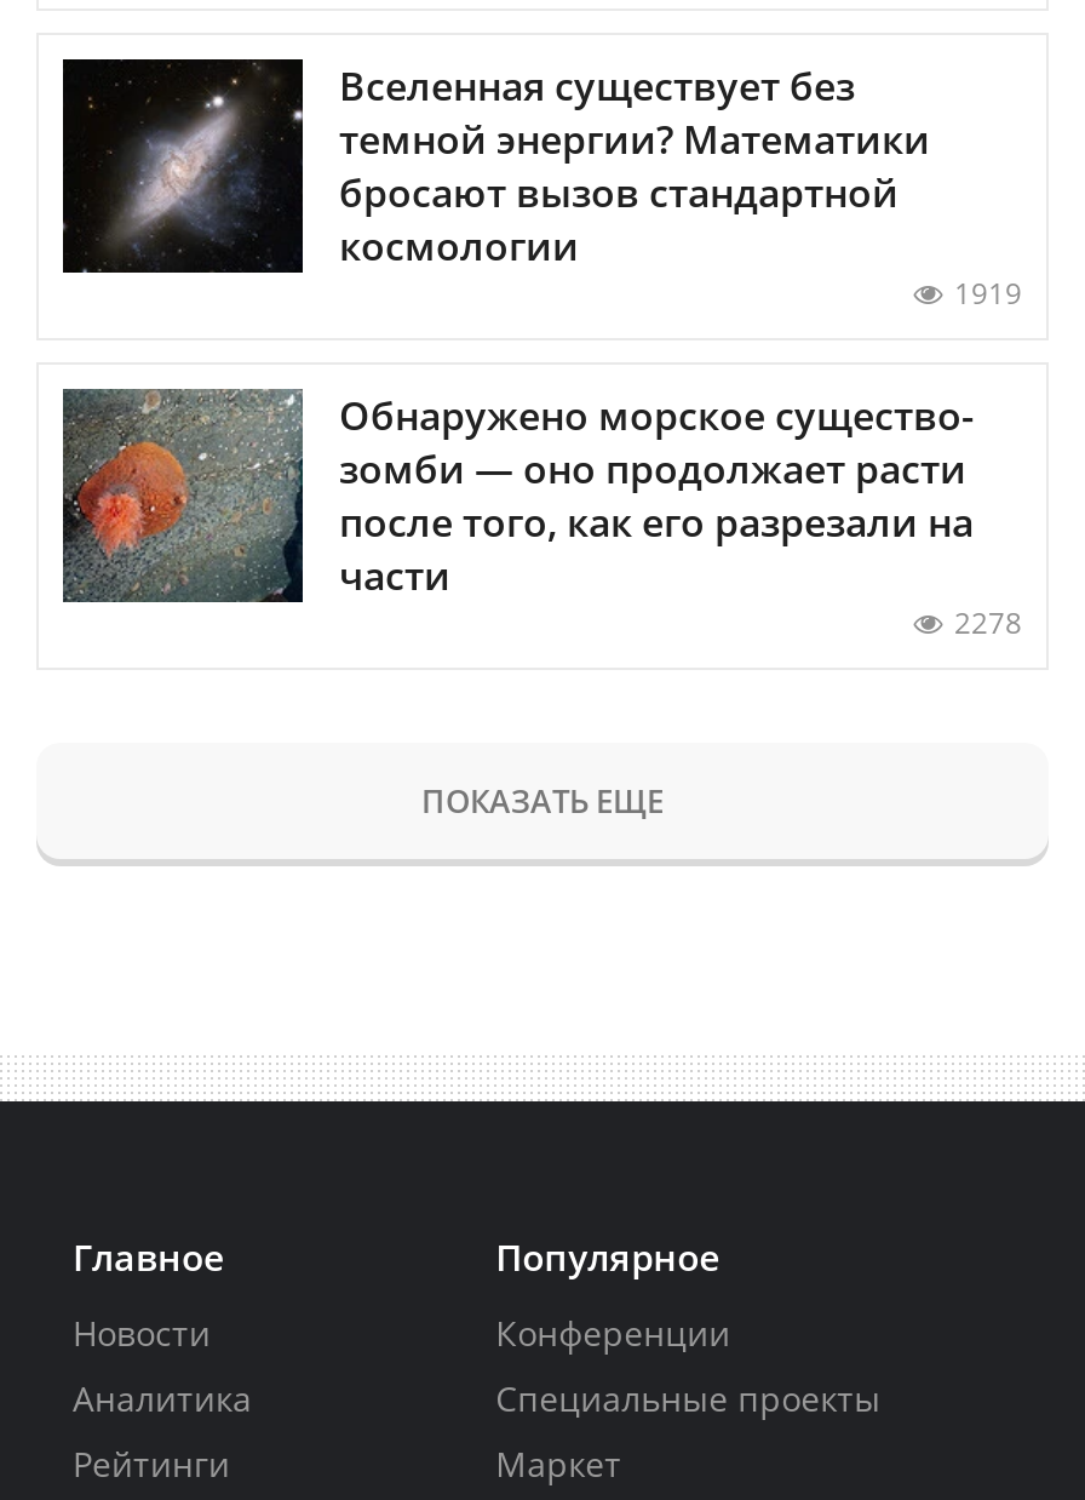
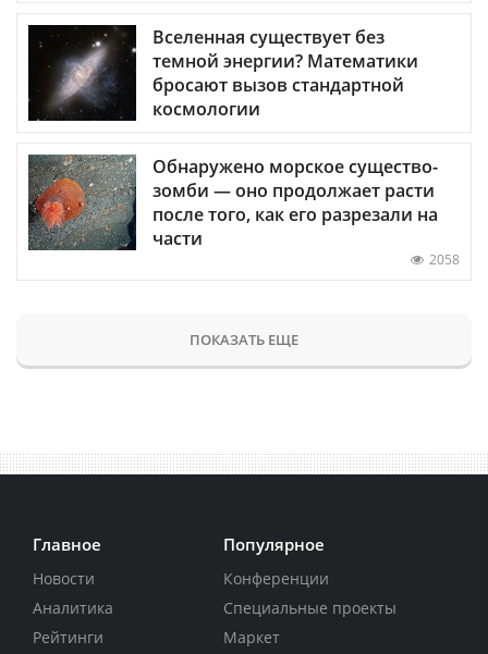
[954,272,1022,314] 1919 -> none
[954,602,1022,643] 2278 -> [429,250,460,269] 2058

